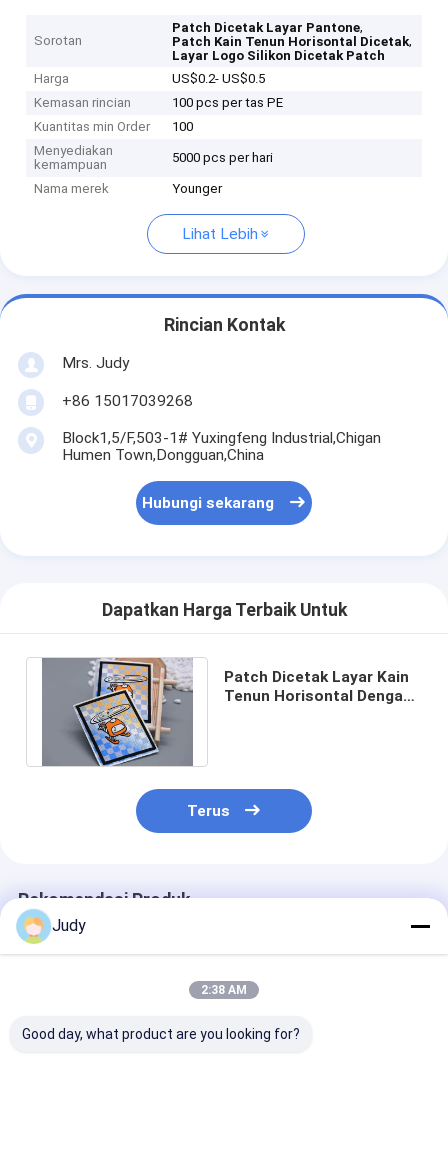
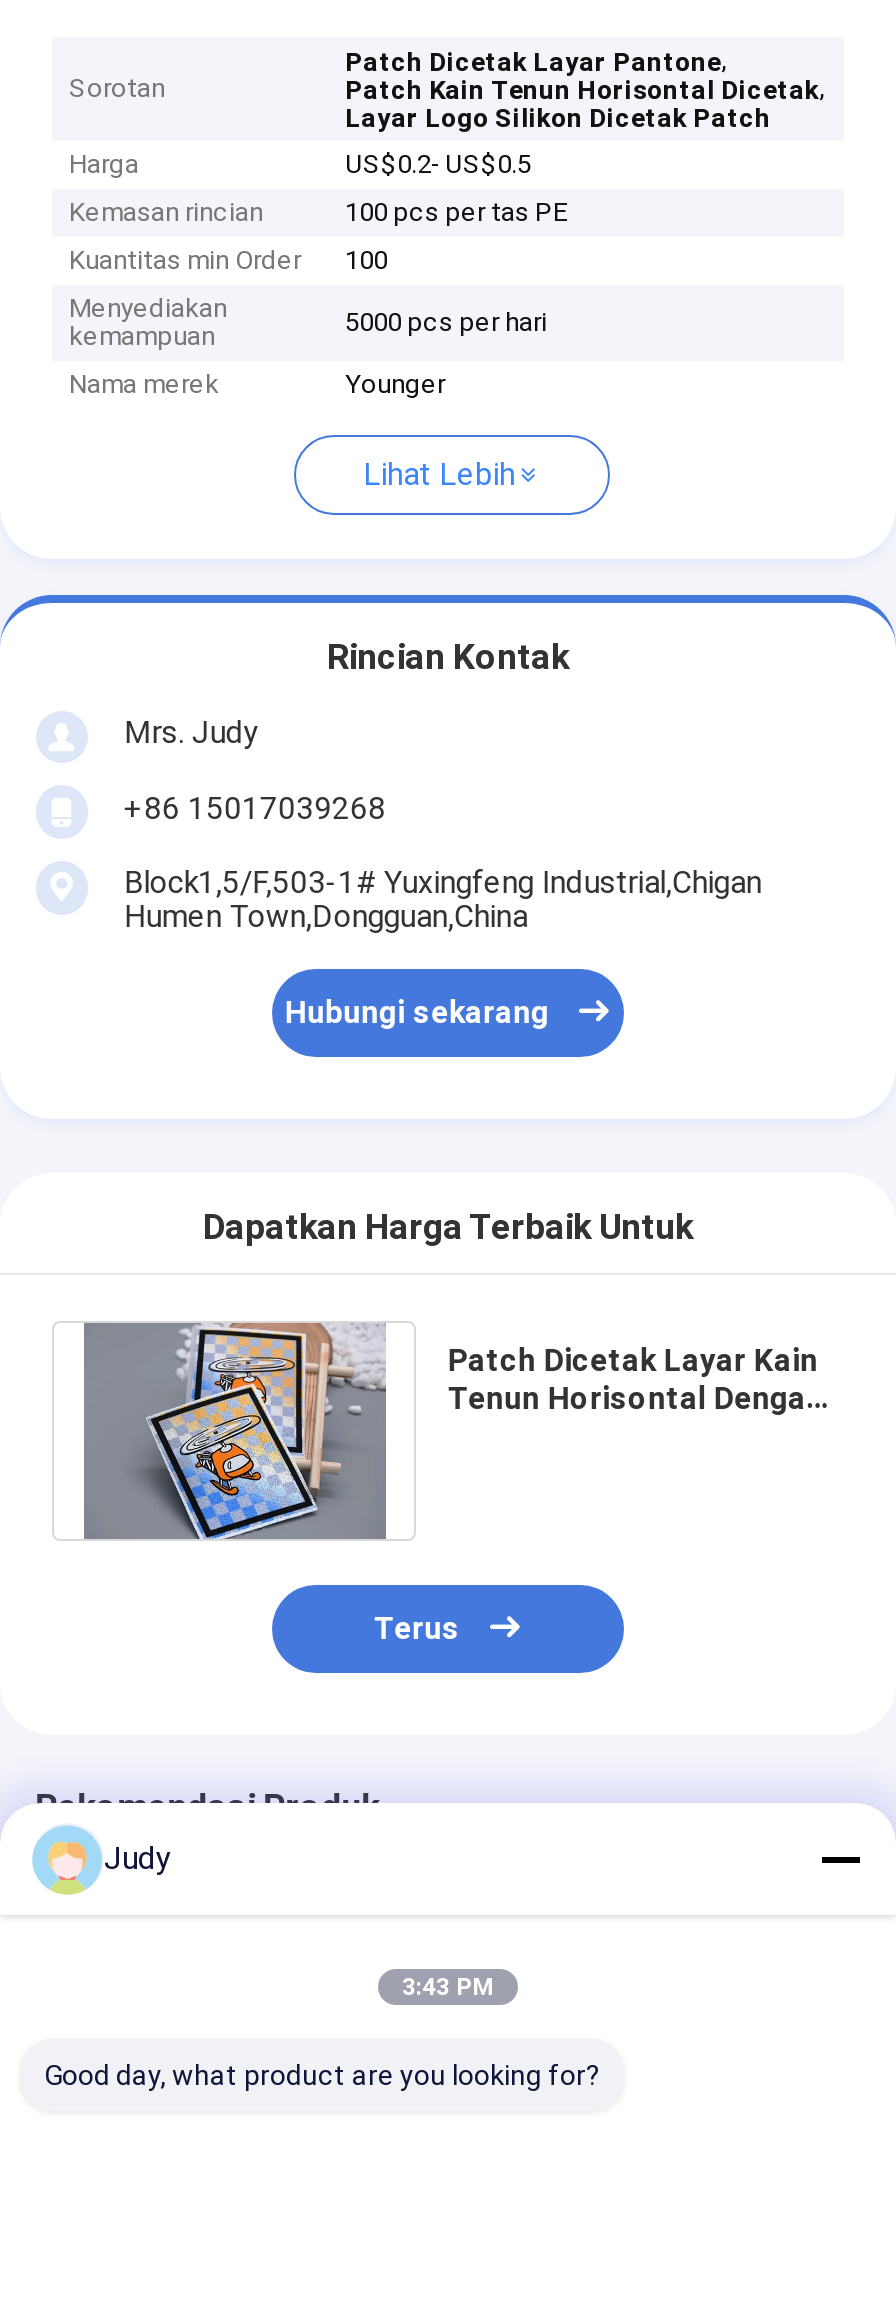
[201,983,247,997] 2:38 AM -> [402,1973,494,2001] 3:43 PM

